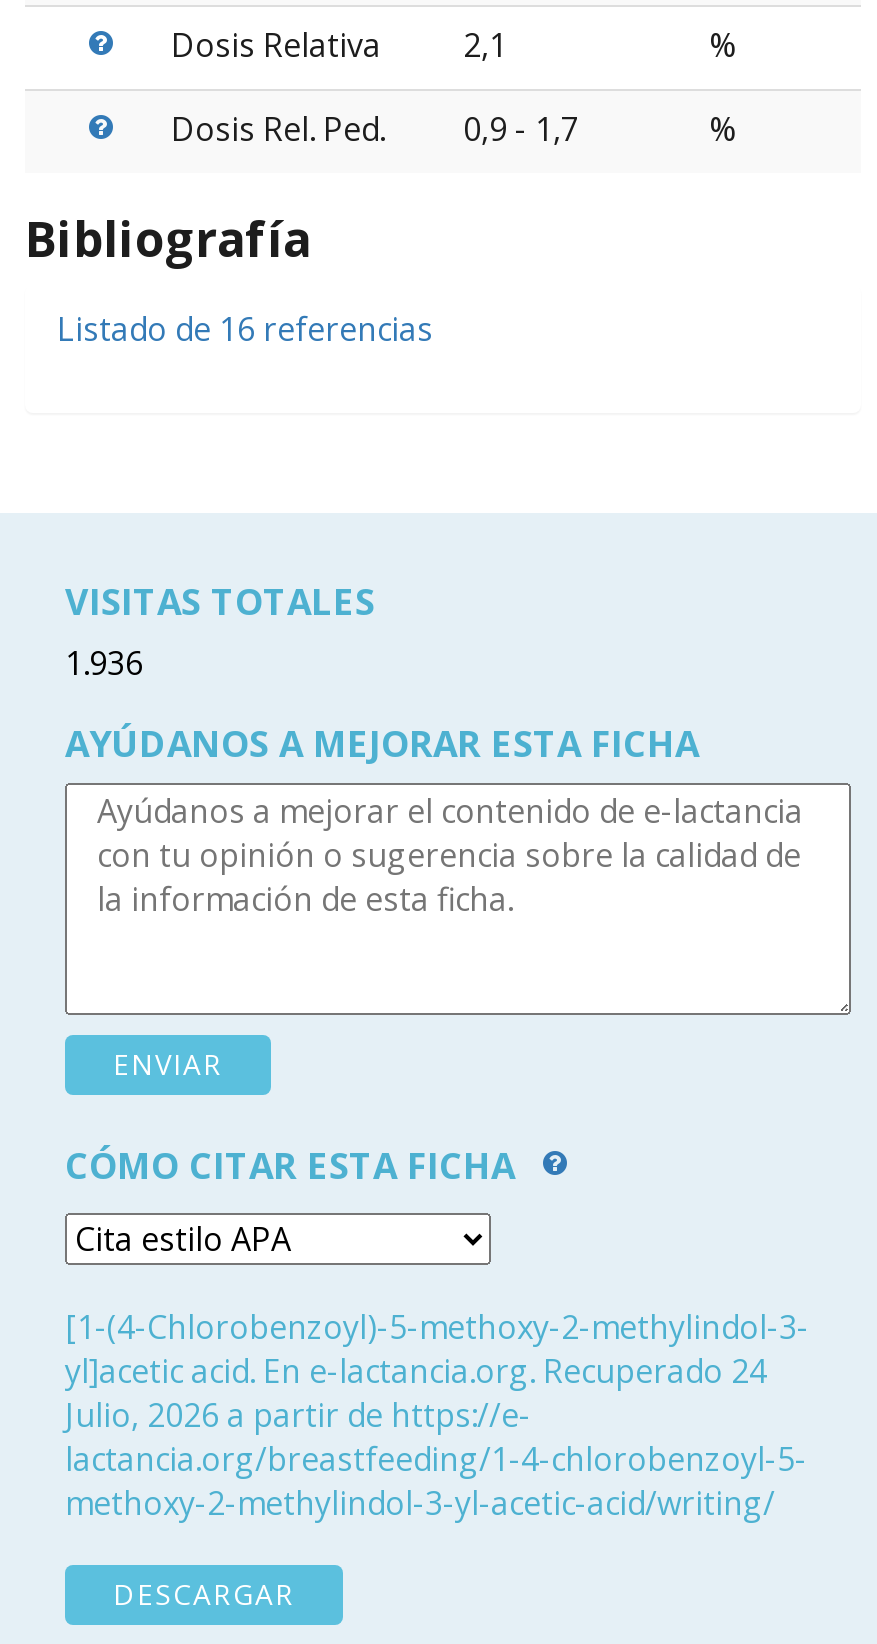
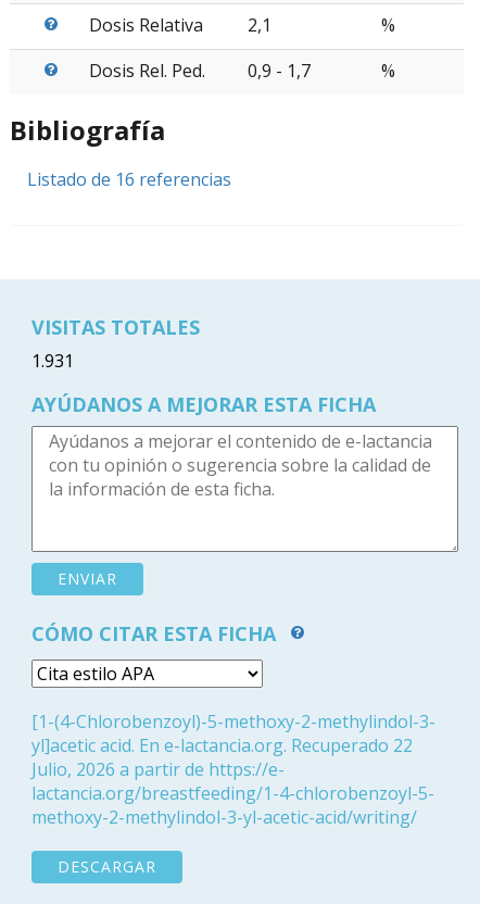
[65,641,143,685] 1.936 -> [31,349,74,373] 1.931
[65,1349,767,1393] yl]acetic acid. En e-lactancia.org. Recuperado 24 -> [31,733,413,757] yl]acetic acid. En e-lactancia.org. Recuperado 22

